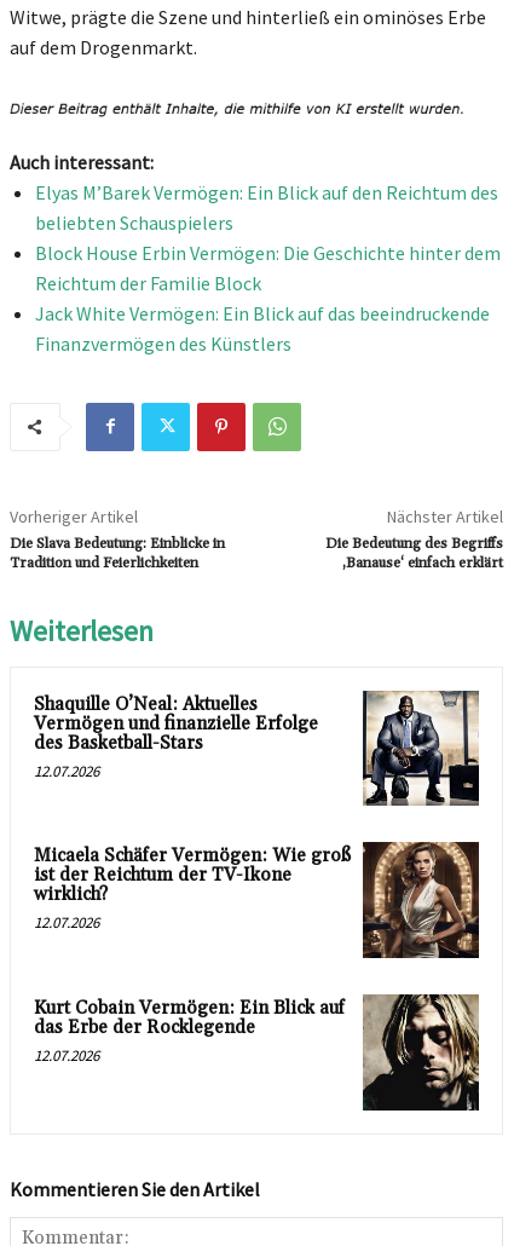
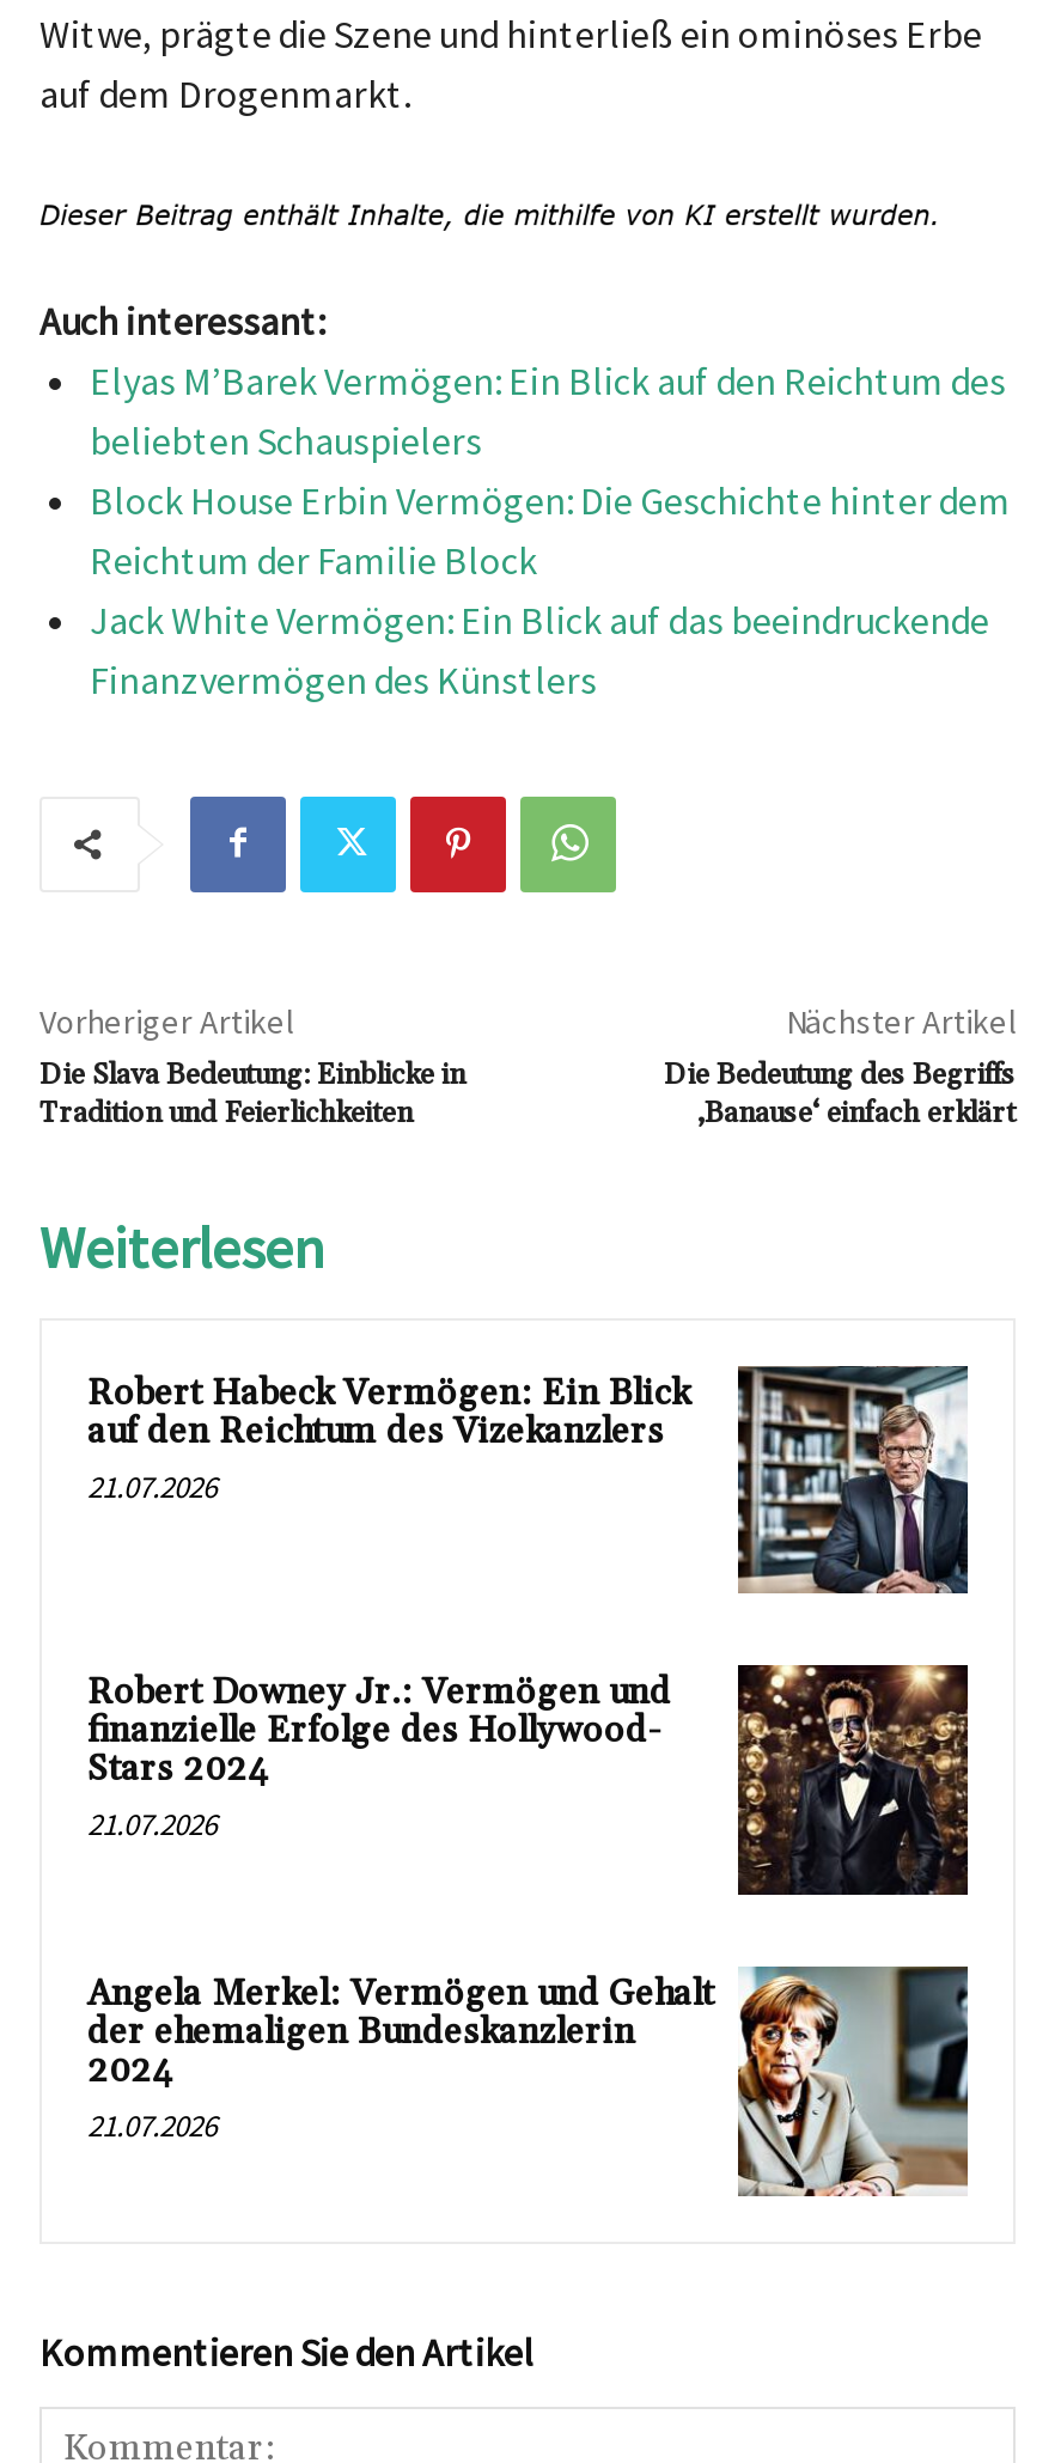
[34,691,479,806] [image] | Shaquille O’Neal: Aktuelles | Vermögen und finanzielle Erfolge | des Basketball-Stars | 12.07.2026 -> [87,1364,970,1596] [image] | Robert Habeck Vermögen: Ein Blick | auf den Reichtum des Vizekanzlers | 21.07.2026
[34,841,479,959] [image] | Micaela Schäfer Vermögen: Wie groß | ist der Reichtum der TV-Ikone | wirklich? | 12.07.2026 -> [87,1663,968,1895] [image] | Robert Downey Jr.: Vermögen und | finanzielle Erfolge des Hollywood- | Stars 2024 | 21.07.2026
[34,993,480,1112] [image] | Kurt Cobain Vermögen: Ein Blick auf | das Erbe der Rocklegende | 12.07.2026 -> [87,1964,970,2199] [image] | Angela Merkel: Vermögen und Gehalt | der ehemaligen Bundeskanzlerin | 2024 | 21.07.2026

